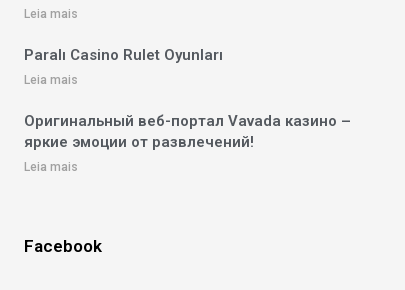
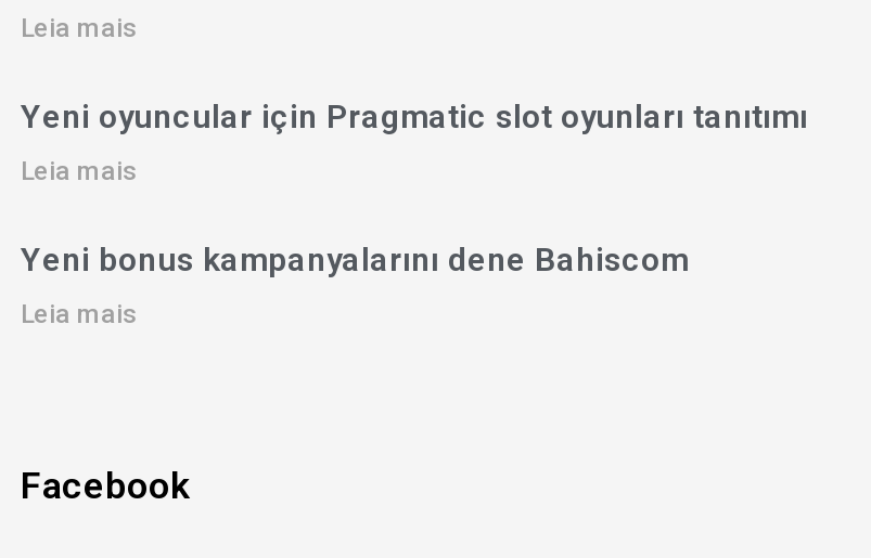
[24,45,223,63] Paralı Casino Rulet Oyunları -> [21,99,808,138] Yeni oyuncular için Pragmatic slot oyunları tanıtımı
[24,111,351,150] Оригинальный веб-портал Vavada казино – | яркие эмоции от развлечений! -> [21,242,689,281] Yeni bonus kampanyalarını dene Bahiscom

